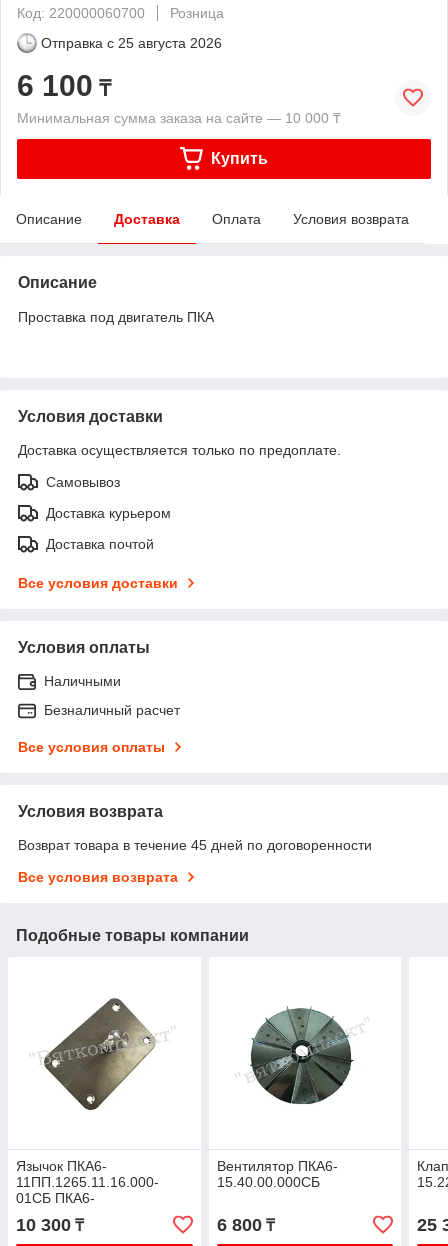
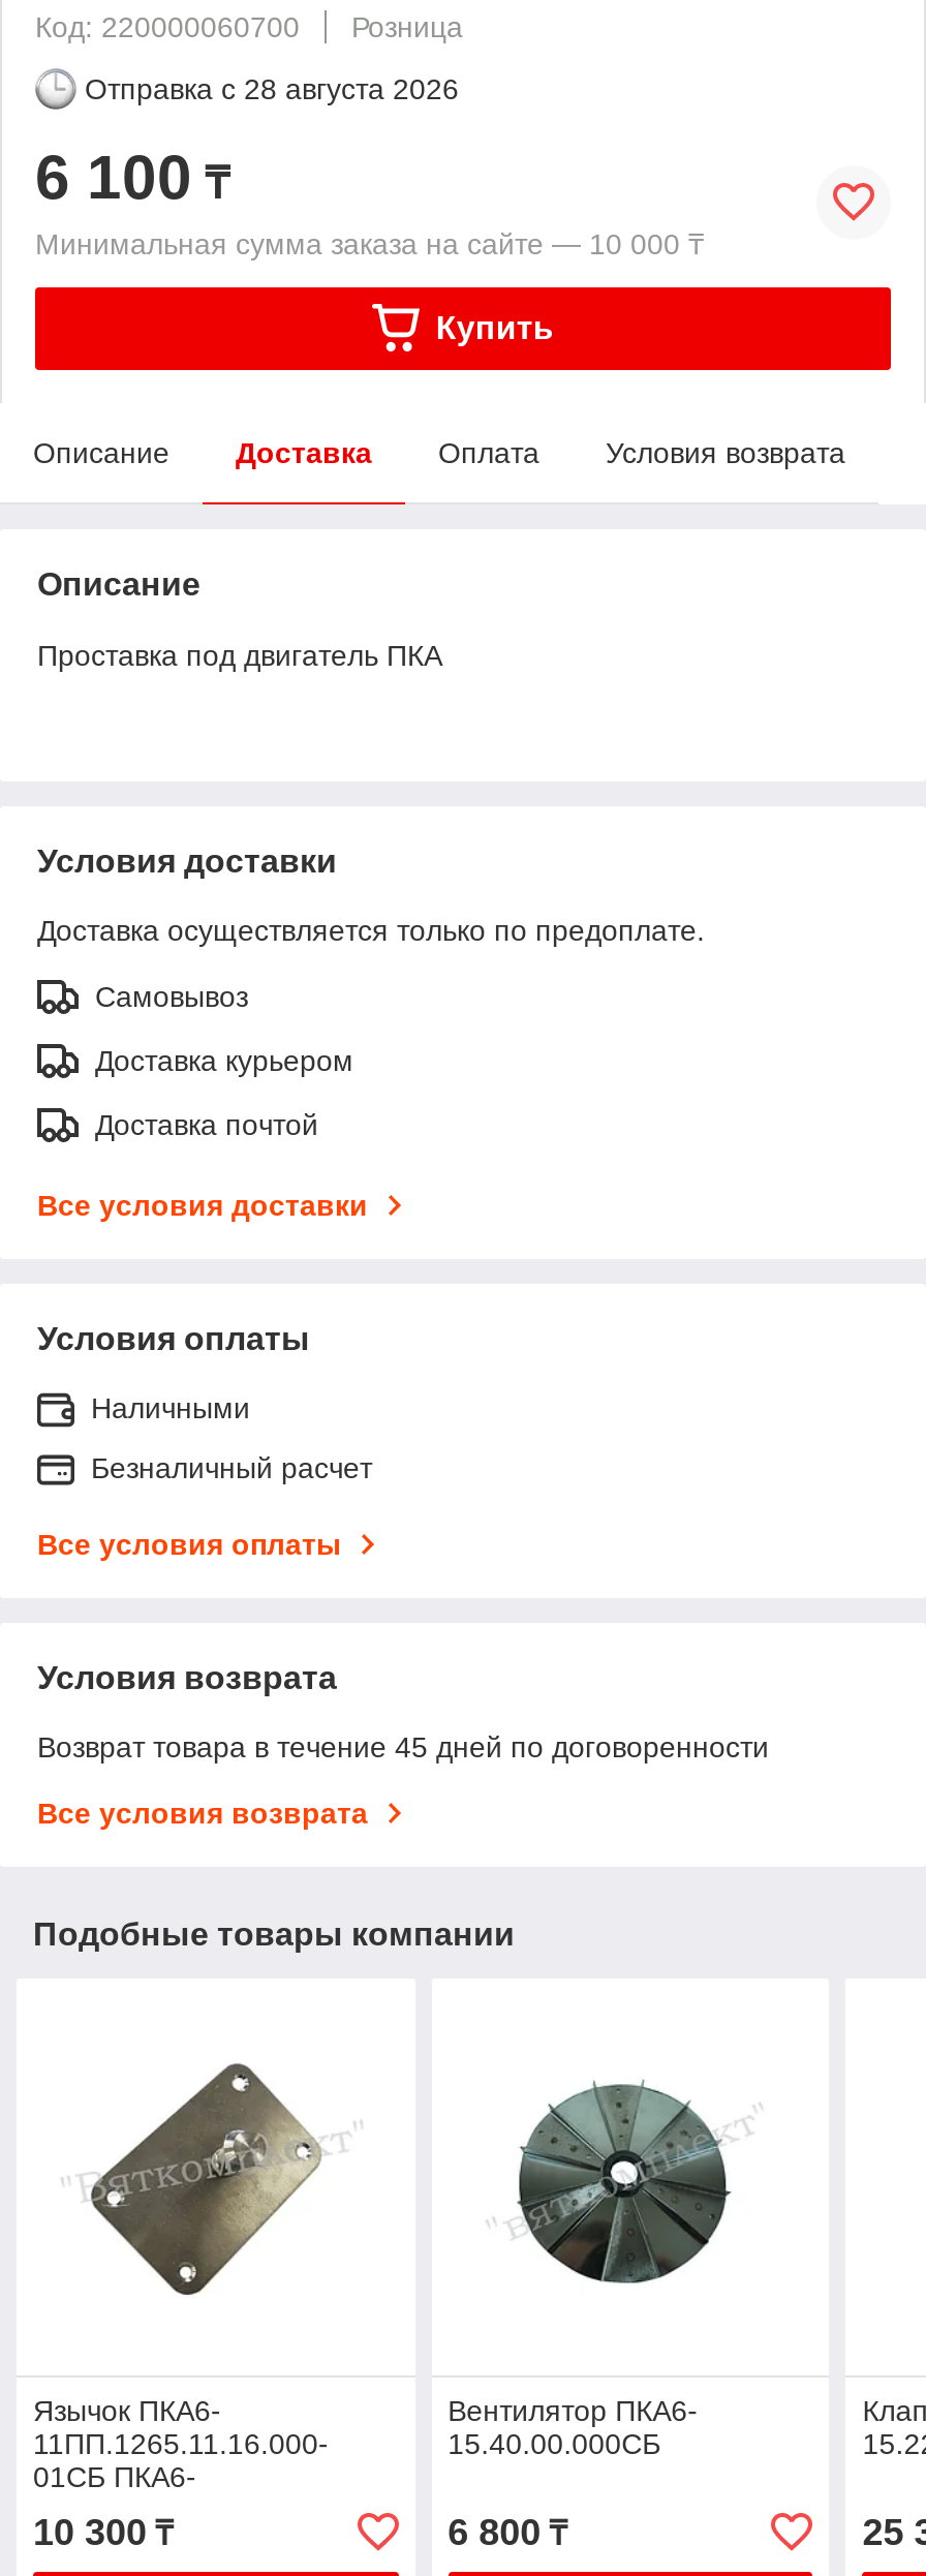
[41,35,222,51] Отправка с 25 августа 2026 -> [85,72,459,105] Отправка с 28 августа 2026

